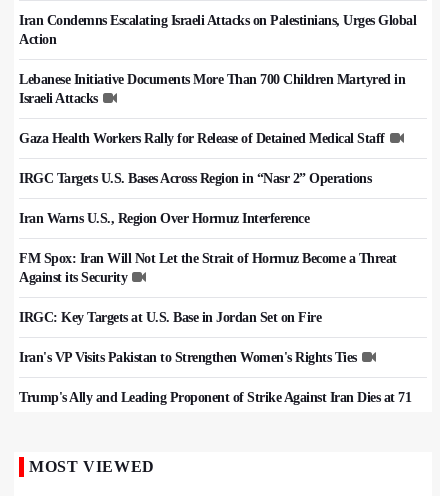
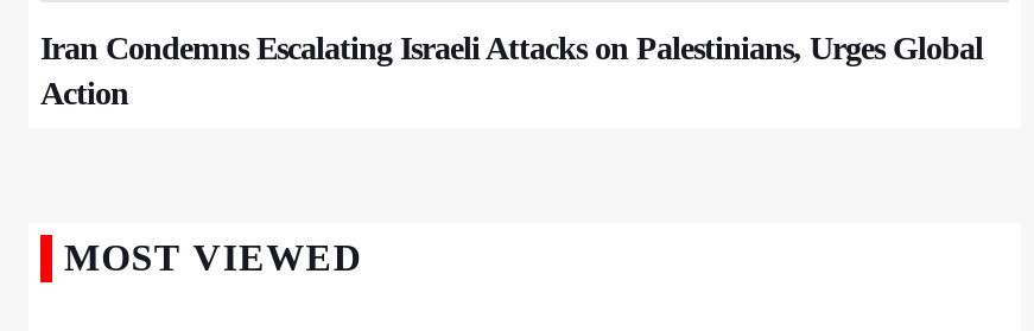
[19,72,411,405] Lebanese Initiative Documents More Than 700 Children Martyred in | Israeli Attacks | Gaza Health Workers Rally for Release of Detained Medical Staff | IRGC Targets U.S. Bases Across Region in “Nasr 2” Operations | Iran Warns U.S., Region Over Hormuz Interference | FM Spox: Iran Will Not Let the Strait of Hormuz Become a Threat | Against its Security | IRGC: Key Targets at U.S. Base in Jordan Set on Fire | Iran's VP Visits Pakistan to Strengthen Women's Rights Ties | Trump's Ally and Leading Proponent of Strike Against Iran Dies at 71 -> none

